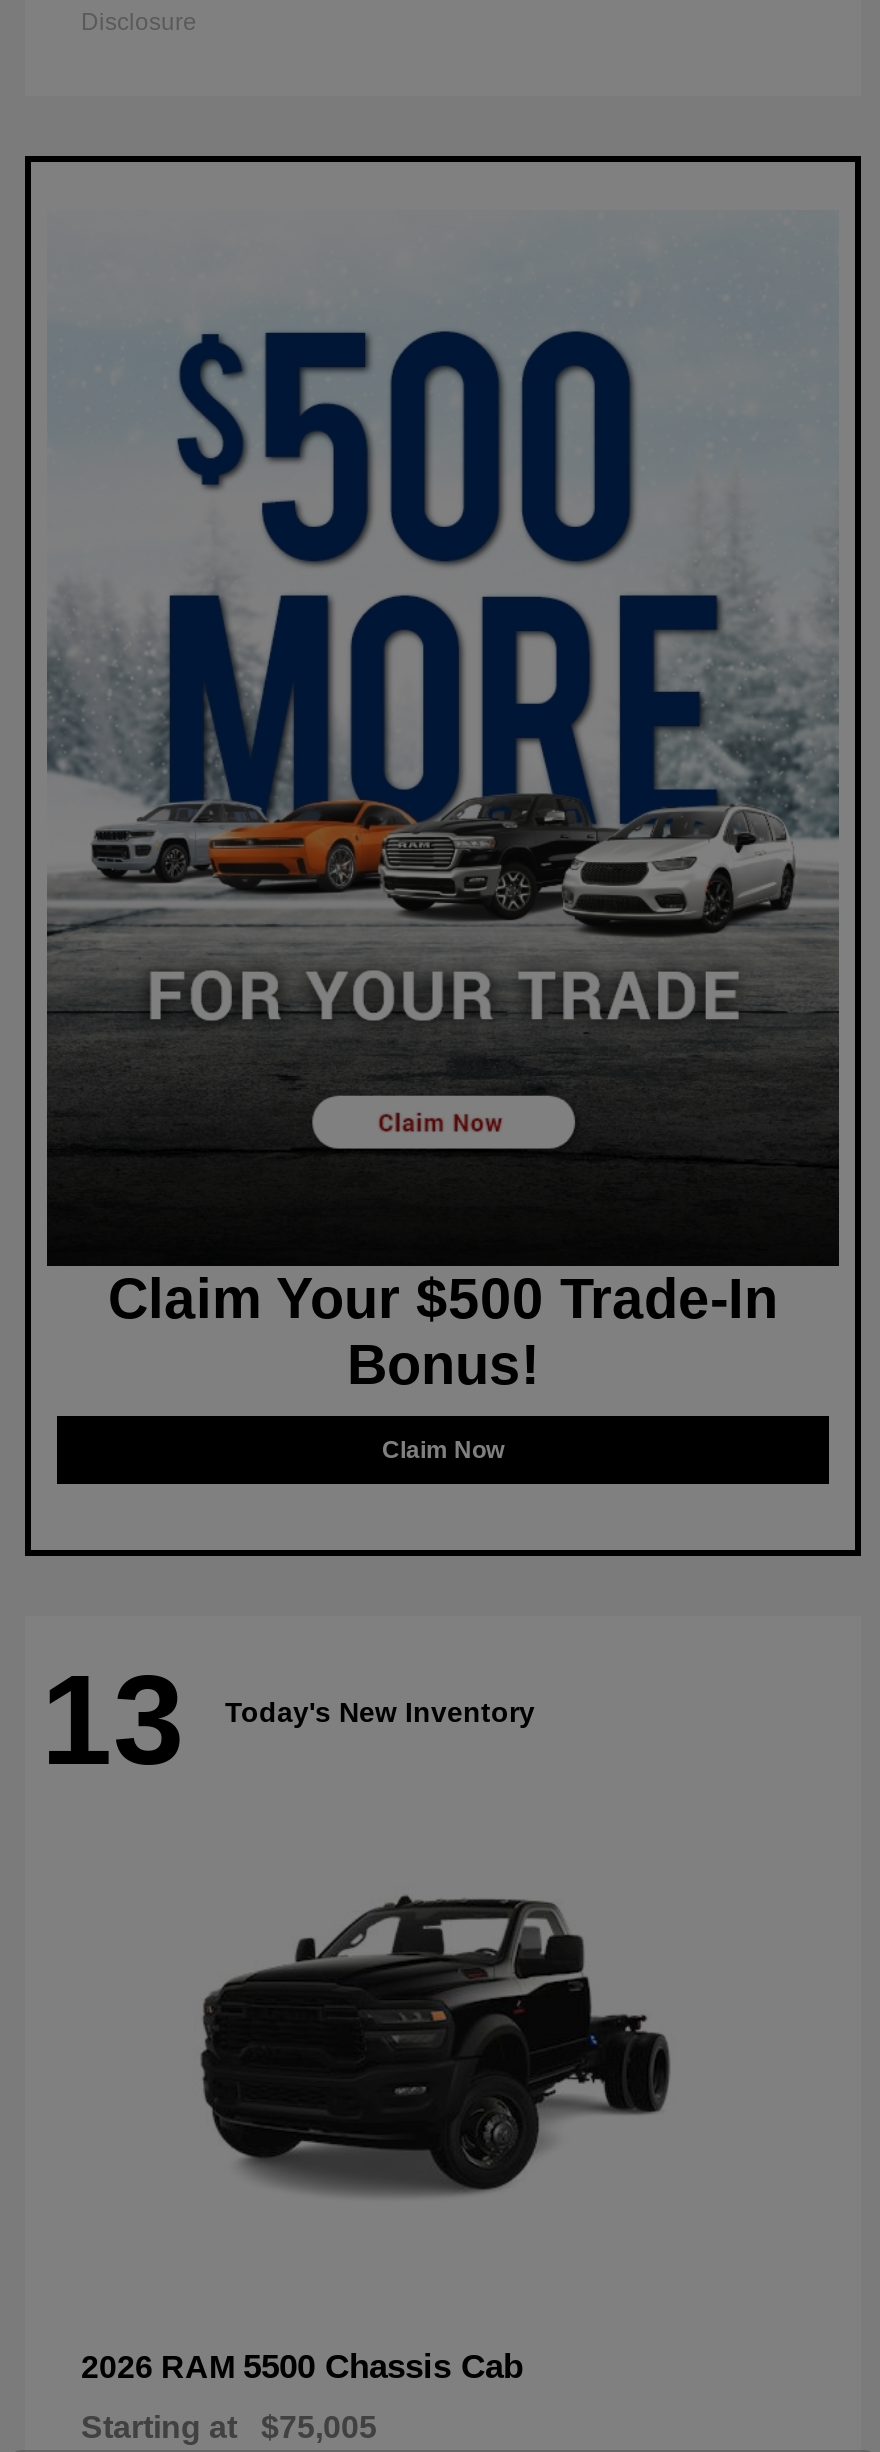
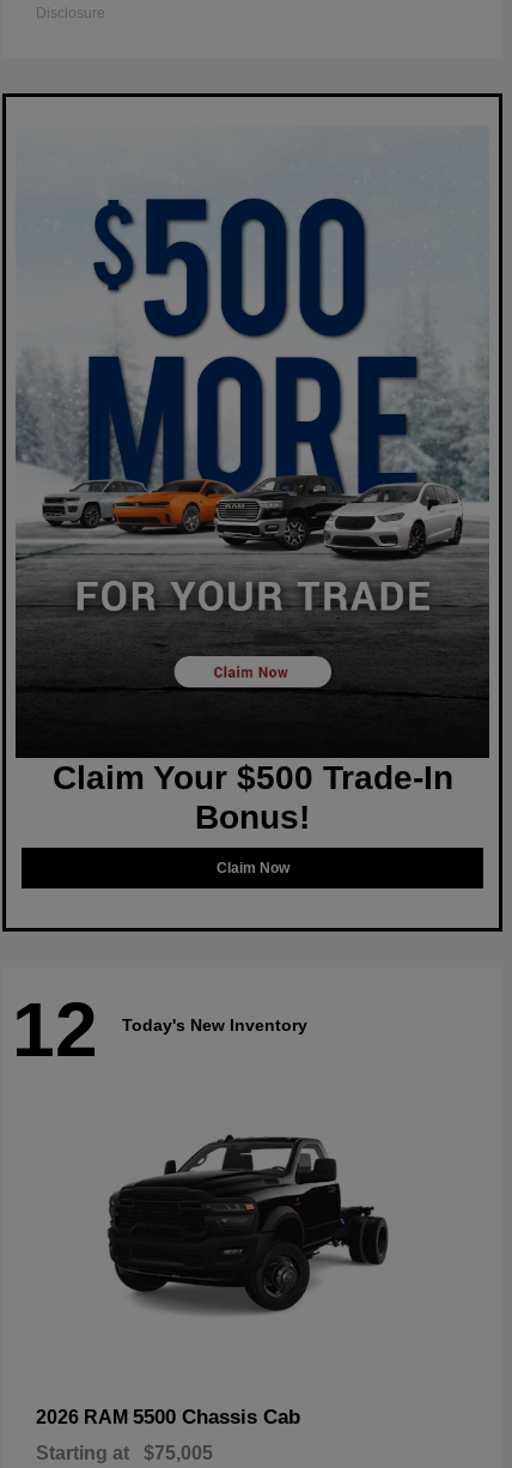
[41,1649,535,1793] 13 Today's New Inventory -> [12,987,307,1073] 12 Today's New Inventory

